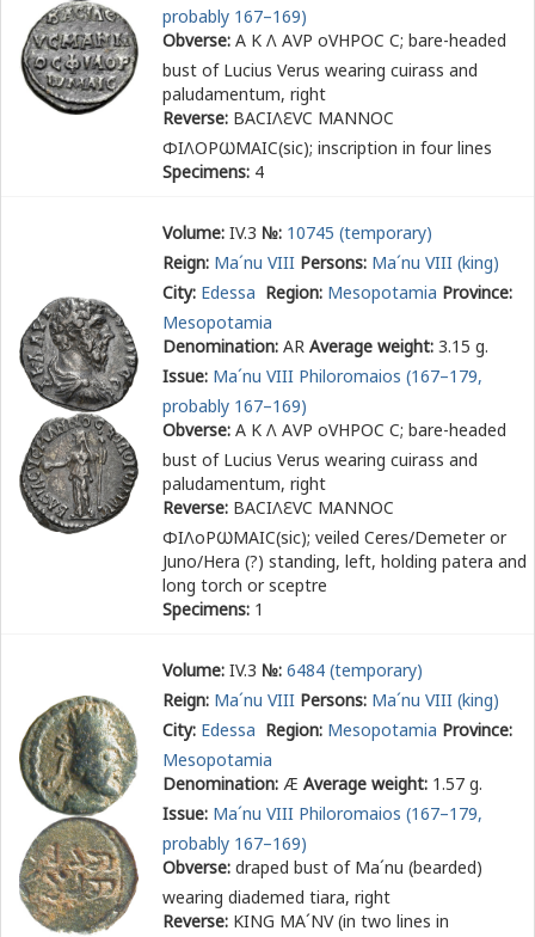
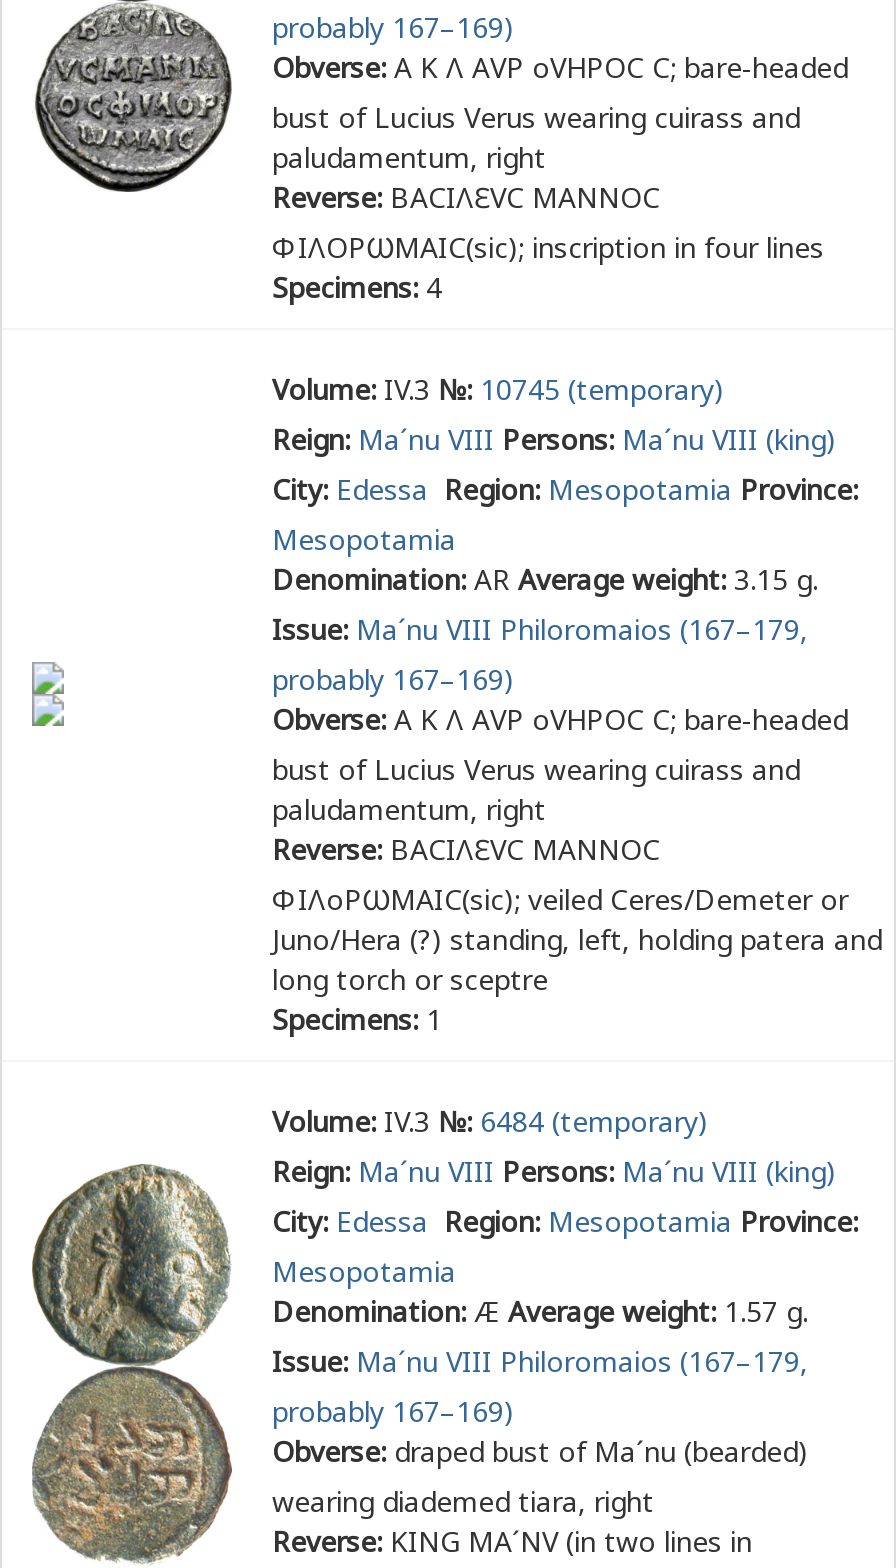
[18,296,140,535] [image] -> none

